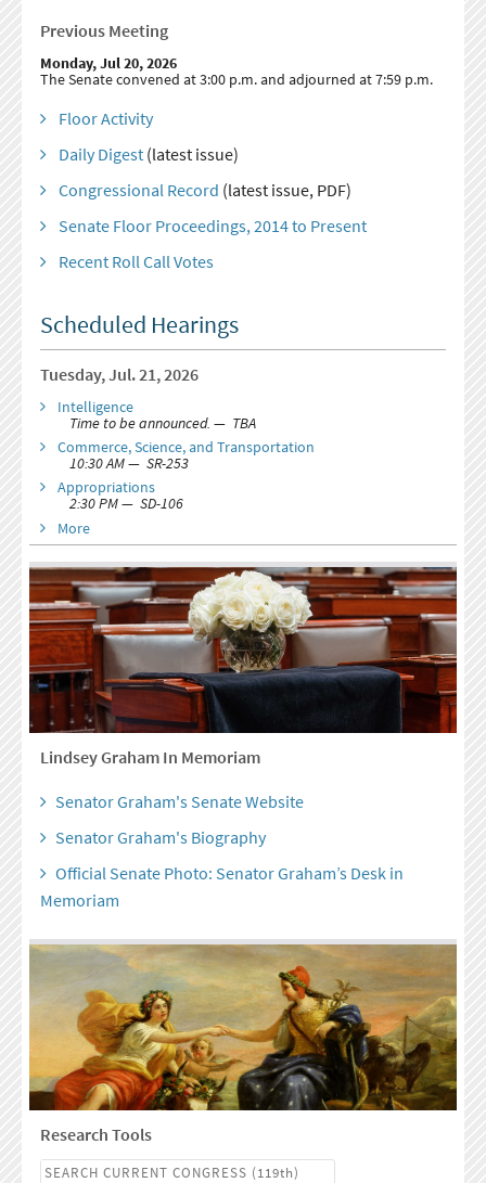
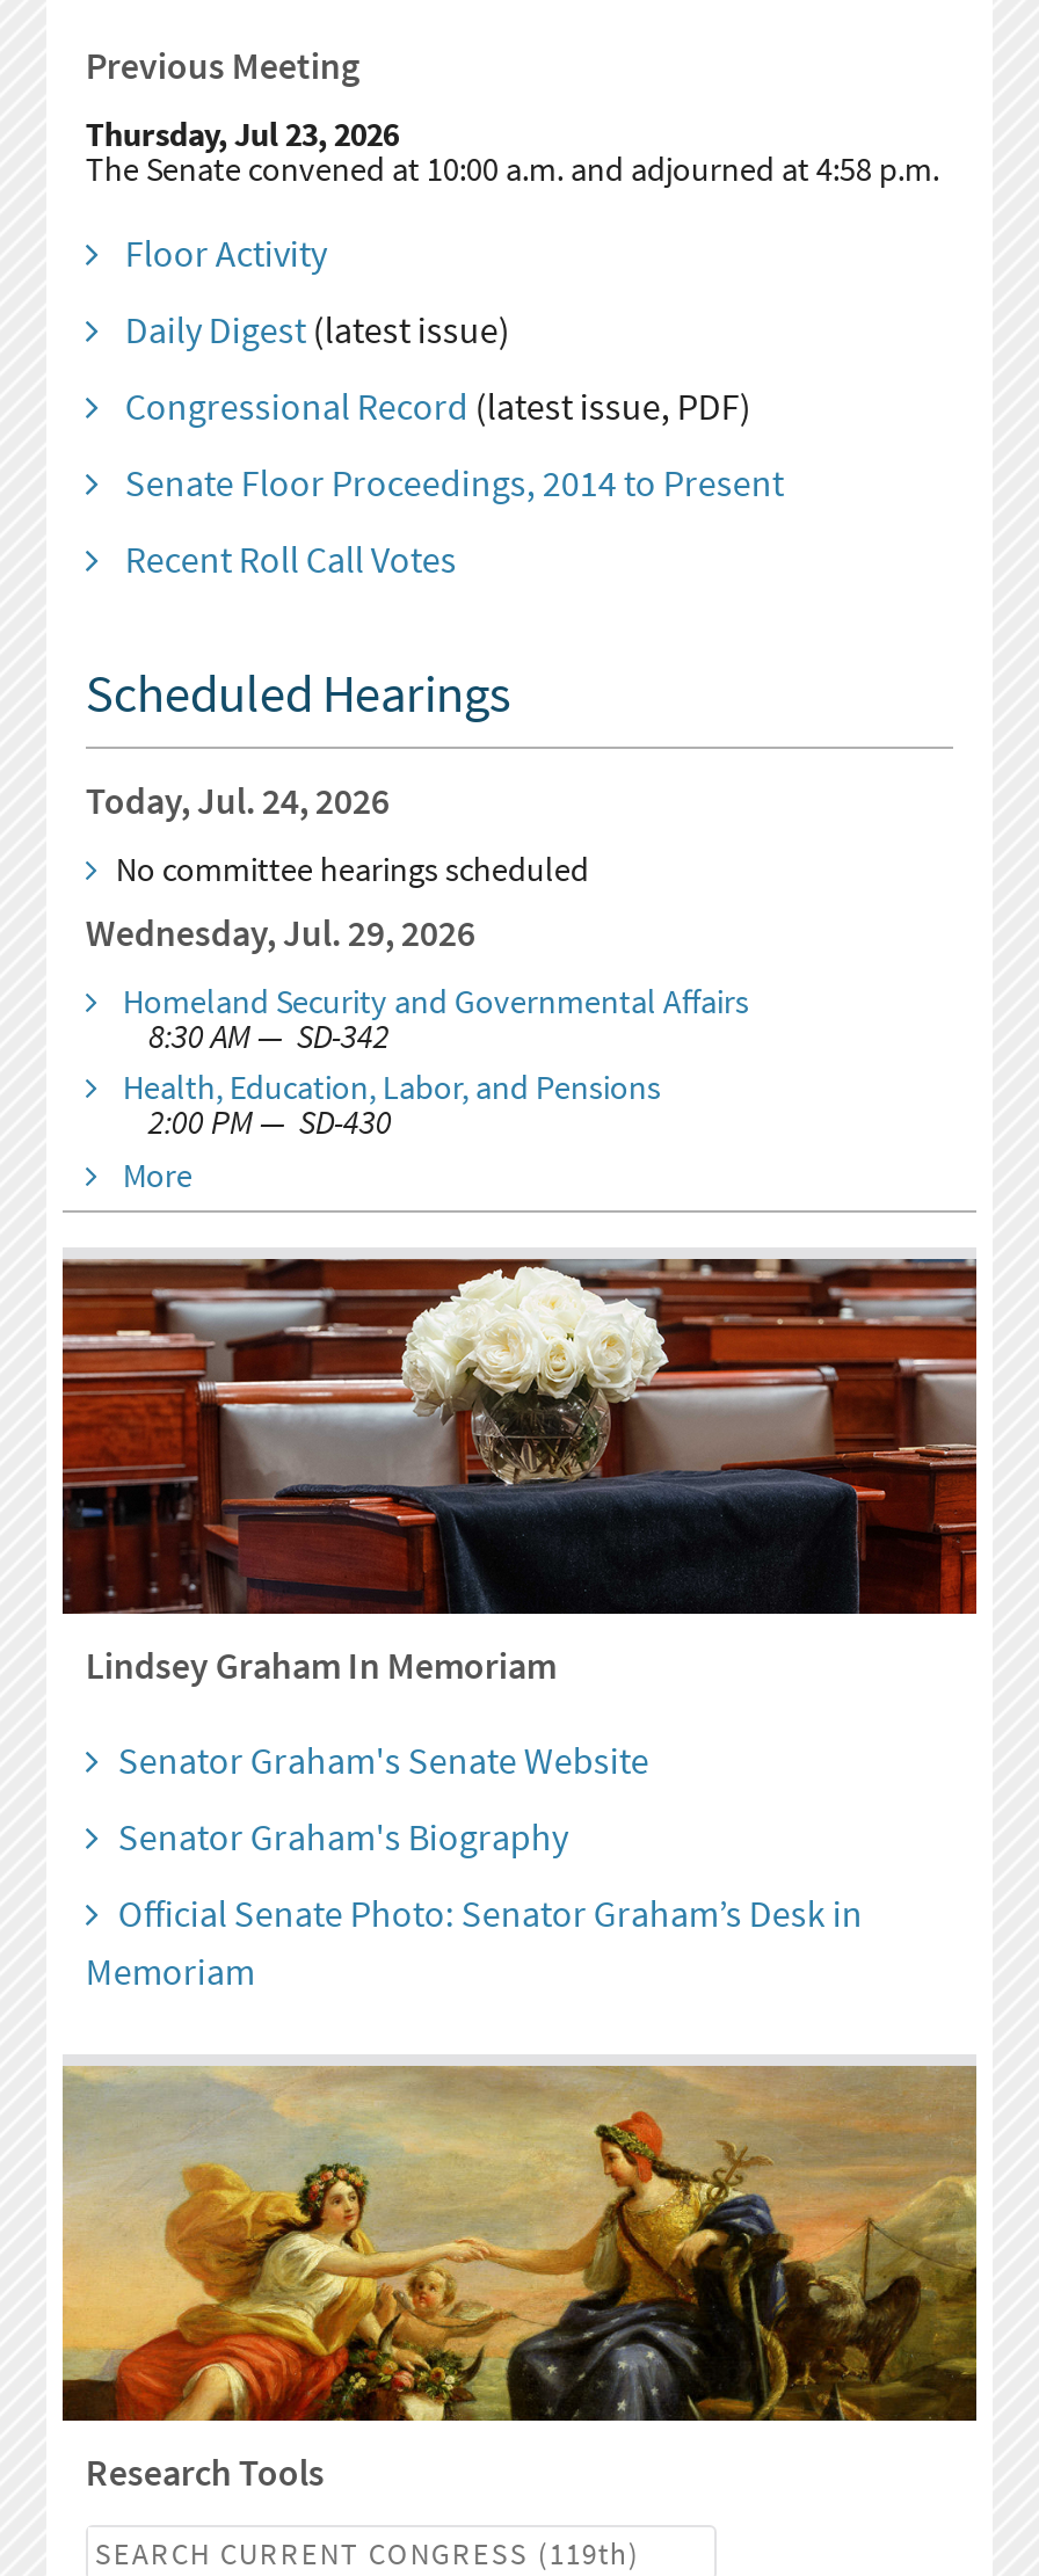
[40,53,177,73] Monday, Jul 20, 2026 -> [85,114,398,155] Thursday, Jul 23, 2026
[40,69,433,89] The Senate convened at 3:00 p.m. and adjourned at 7:59 p.m. -> [85,148,939,190] The Senate convened at 10:00 a.m. and adjourned at 4:58 p.m.
[40,363,314,513] Tuesday, Jul. 21, 2026 | Intelligence | Time to be announced. — TBA | Commerce, Science, and Transportation | 10:30 AM — SR-253 | Appropriations | 2:30 PM — SD-106 -> [85,777,749,1144] Today, Jul. 24, 2026 | No committee hearings scheduled | Wednesday, Jul. 29, 2026 | Homeland Security and Governmental Affairs | 8:30 AM — SD-342 | Health, Education, Labor, and Pensions | 2:00 PM — SD-430

